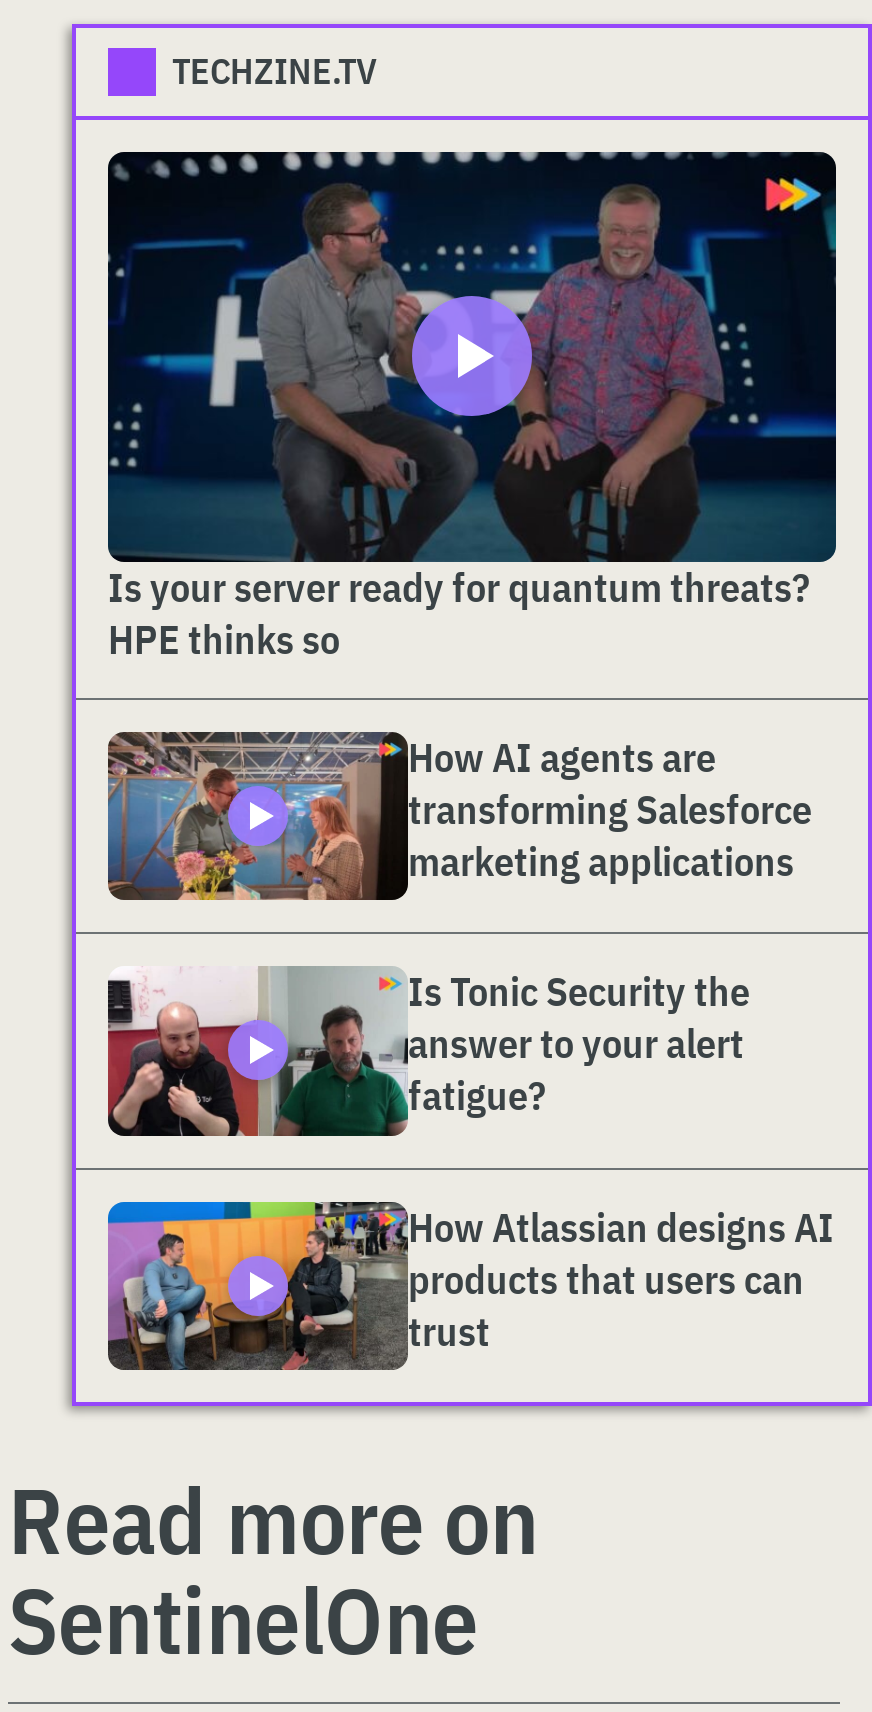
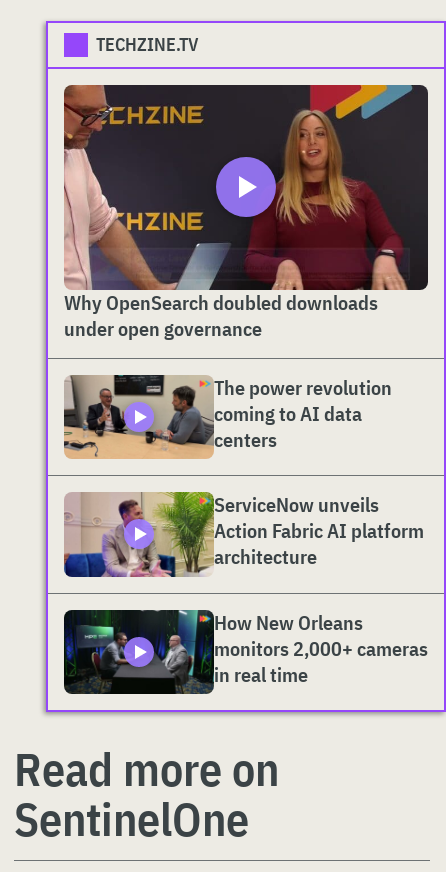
[106,150,836,666] [image] | Is your server ready for quantum threats? | HPE thinks so -> [63,84,428,342] [image] | Why OpenSearch doubled downloads | under open governance
[106,730,812,902] [image] | How AI agents are | transforming Salesforce | marketing applications -> [63,374,392,459] [image] | The power revolution | coming to AI data | centers
[106,964,750,1138] [image] | Is Tonic Security the | answer to your alert | fatigue? -> [63,491,424,578] [image] | ServiceNow unveils | Action Fabric AI platform | architecture
[106,1199,834,1372] [image] | How Atlassian designs AI | products that users can | trust -> [63,608,428,695] [image] | How New Orleans | monitors 2,000+ cameras | in real time

